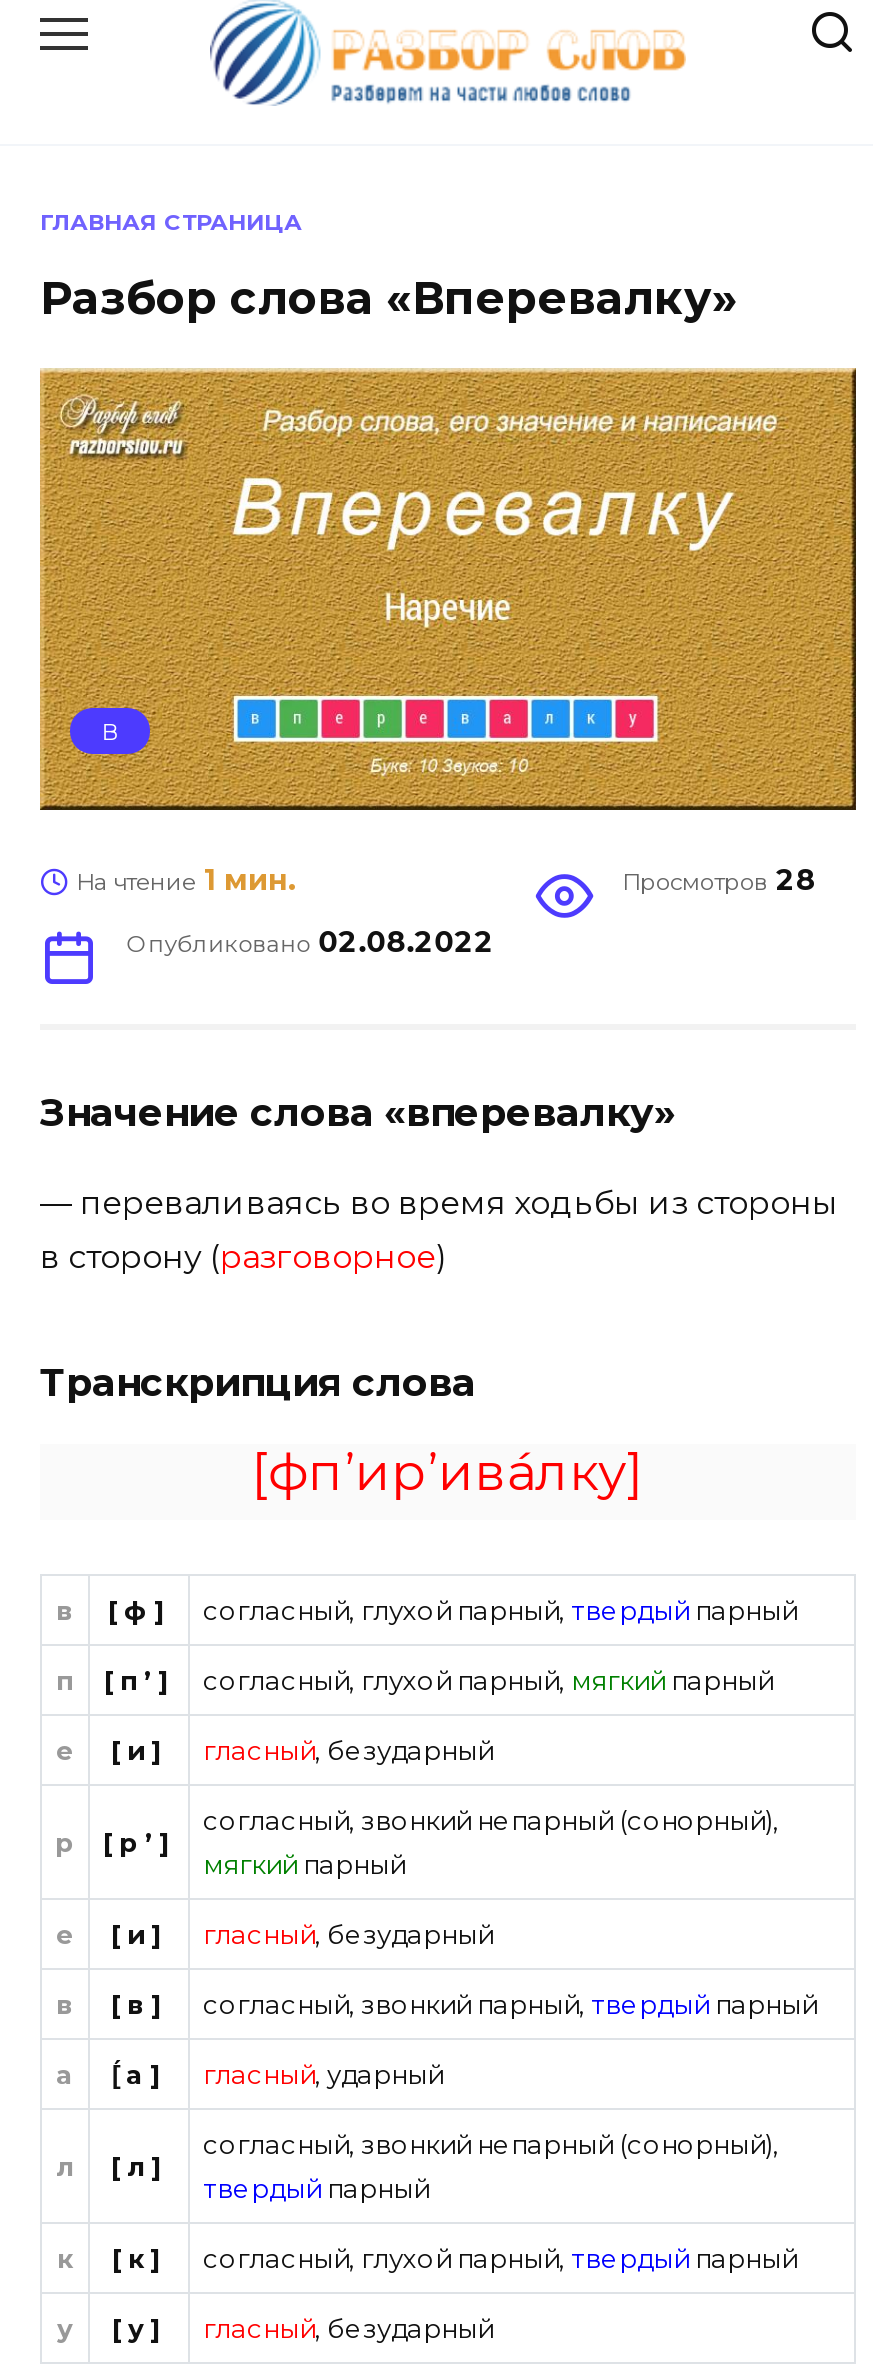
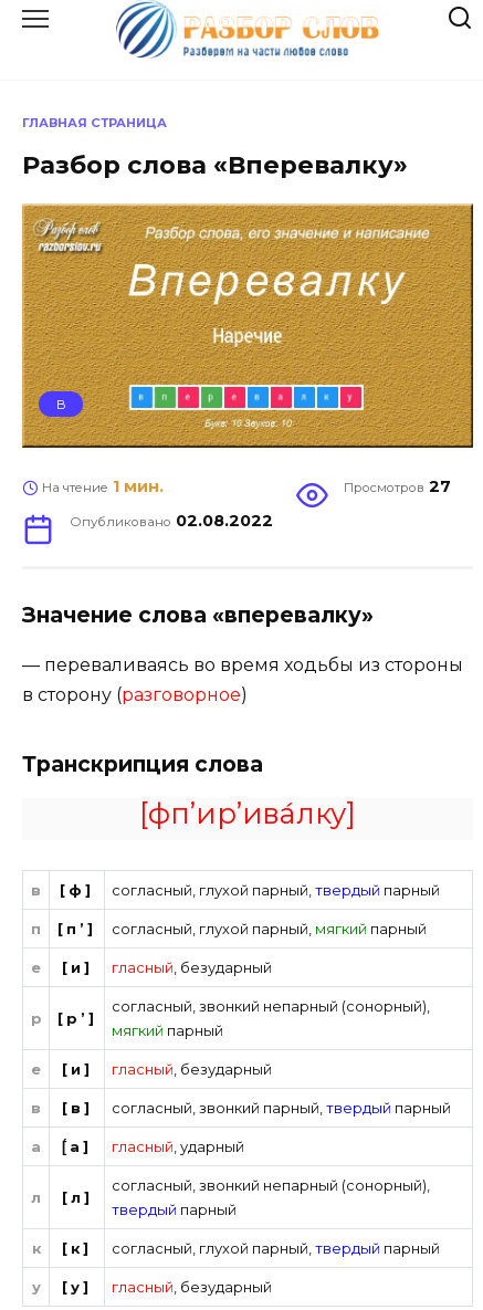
[622,863,816,899] Просмотров 28 -> [344,477,451,497] Просмотров 27

